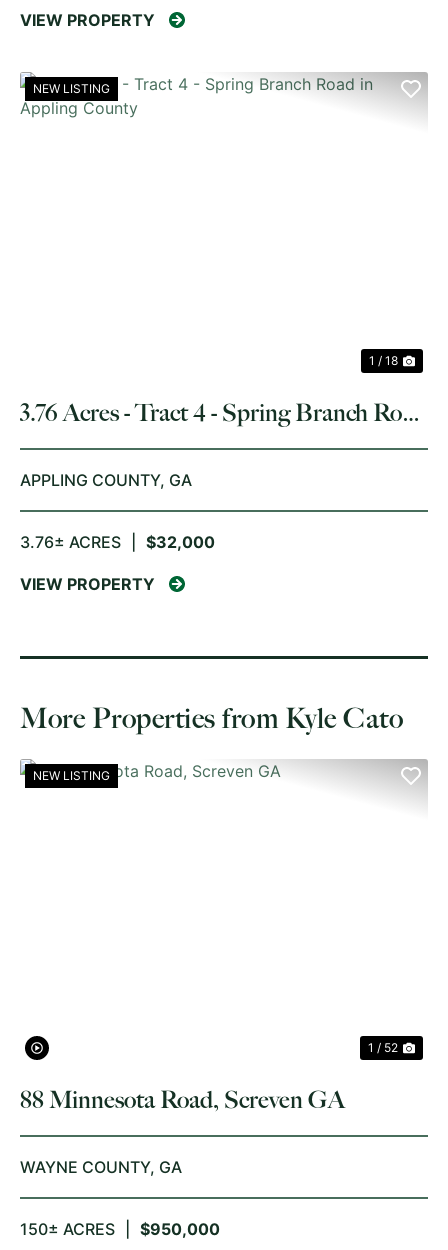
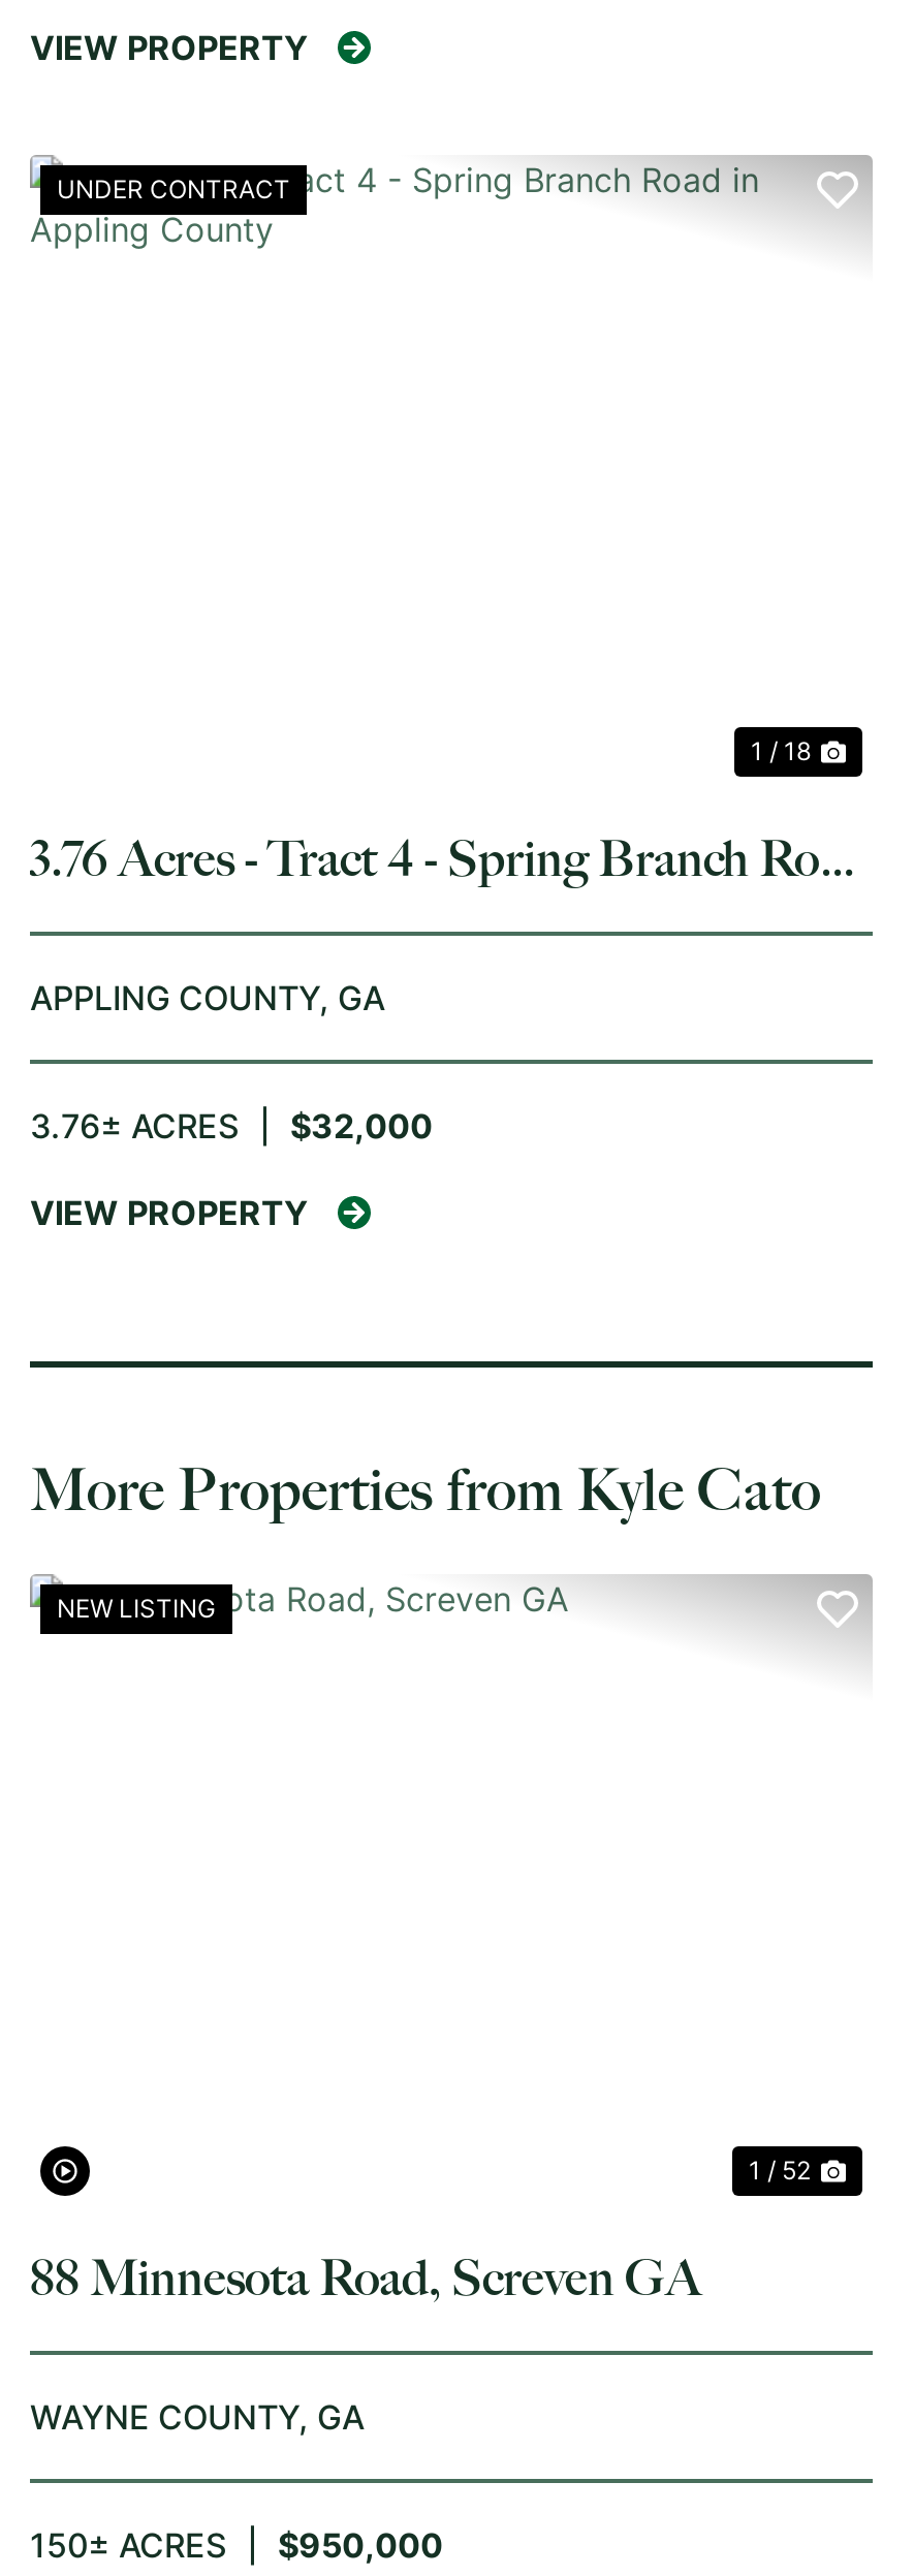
[33,81,110,96] NEW LISTING -> [57,173,290,204] UNDER CONTRACT

